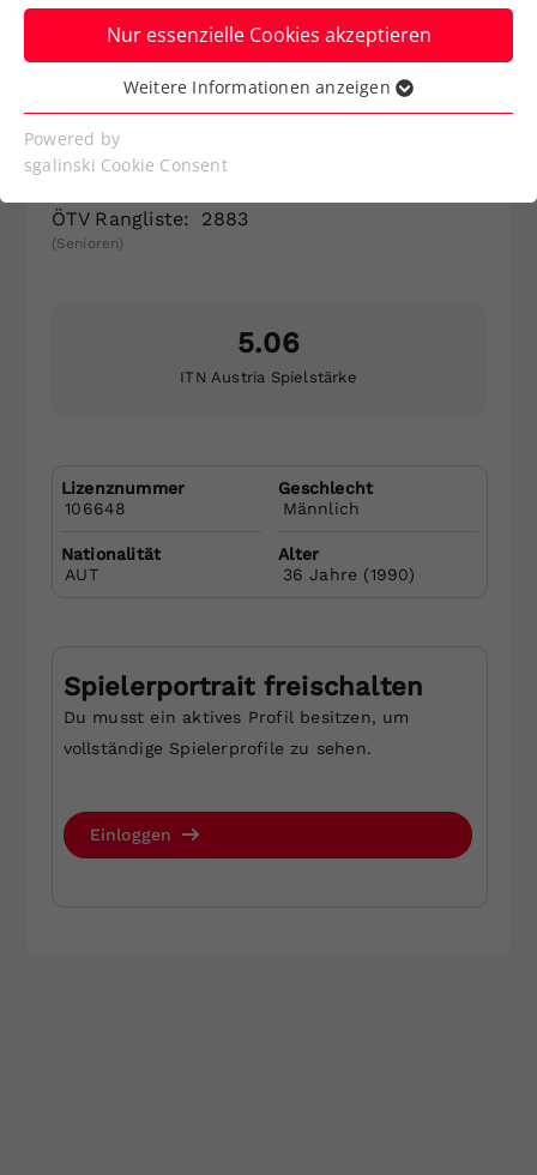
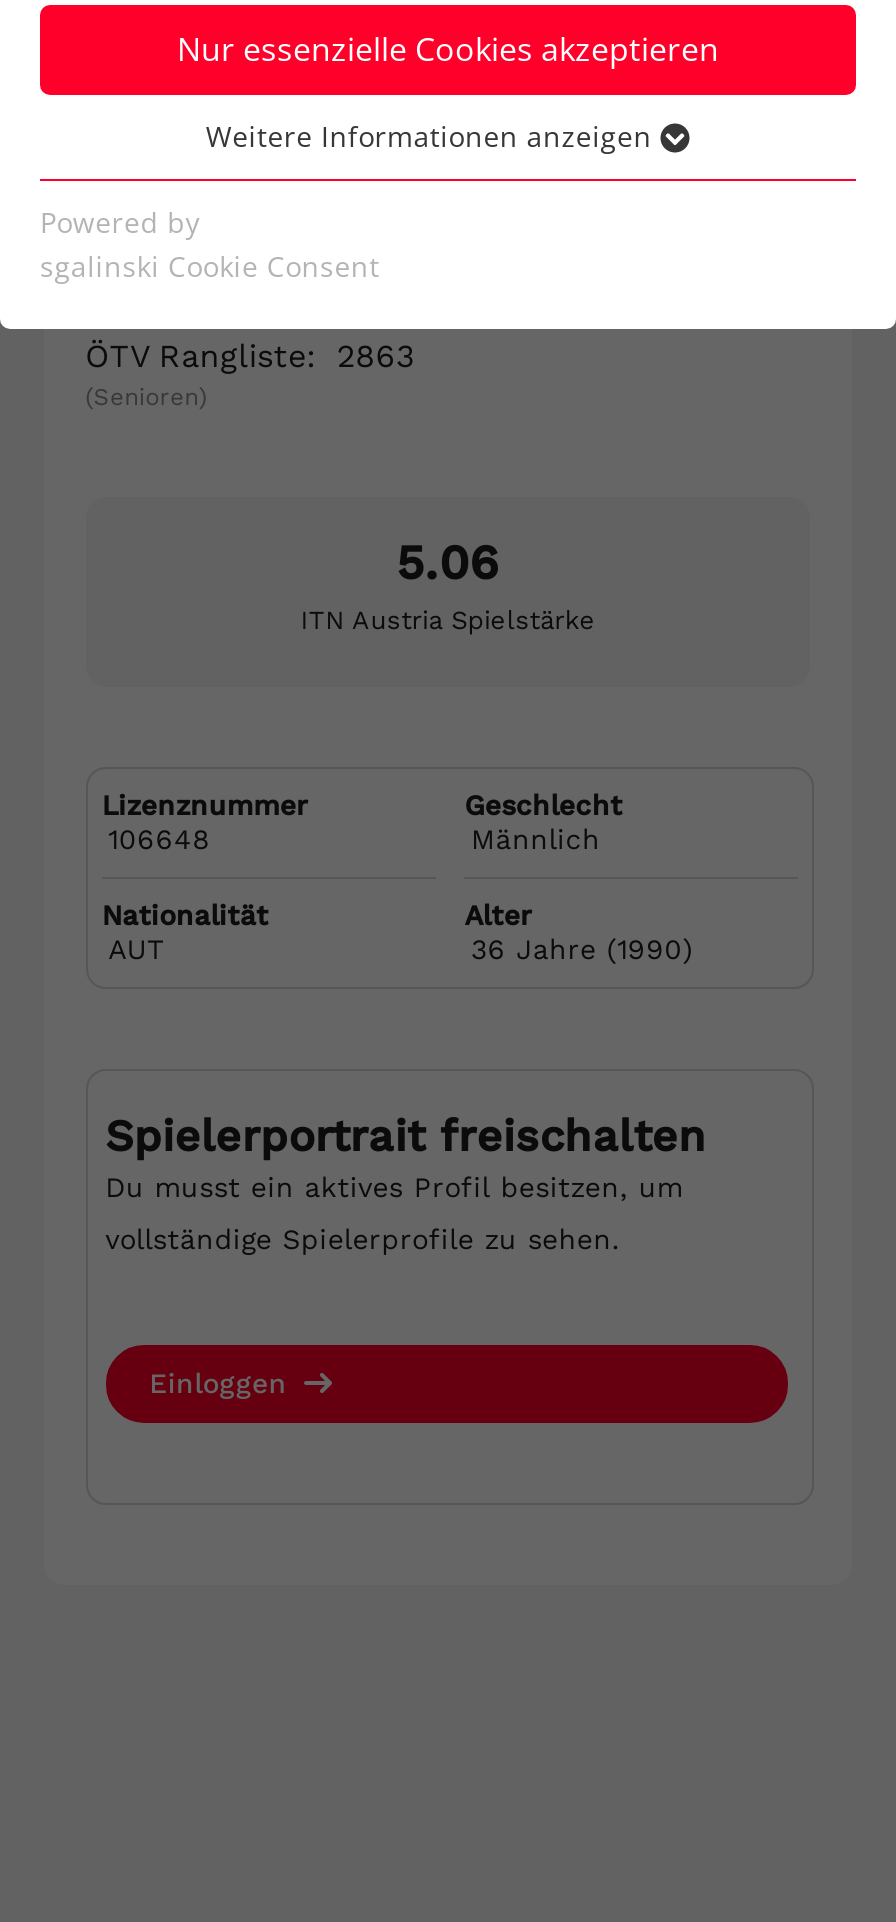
[202,208,248,230] 2883 -> [337,337,414,375] 2863

